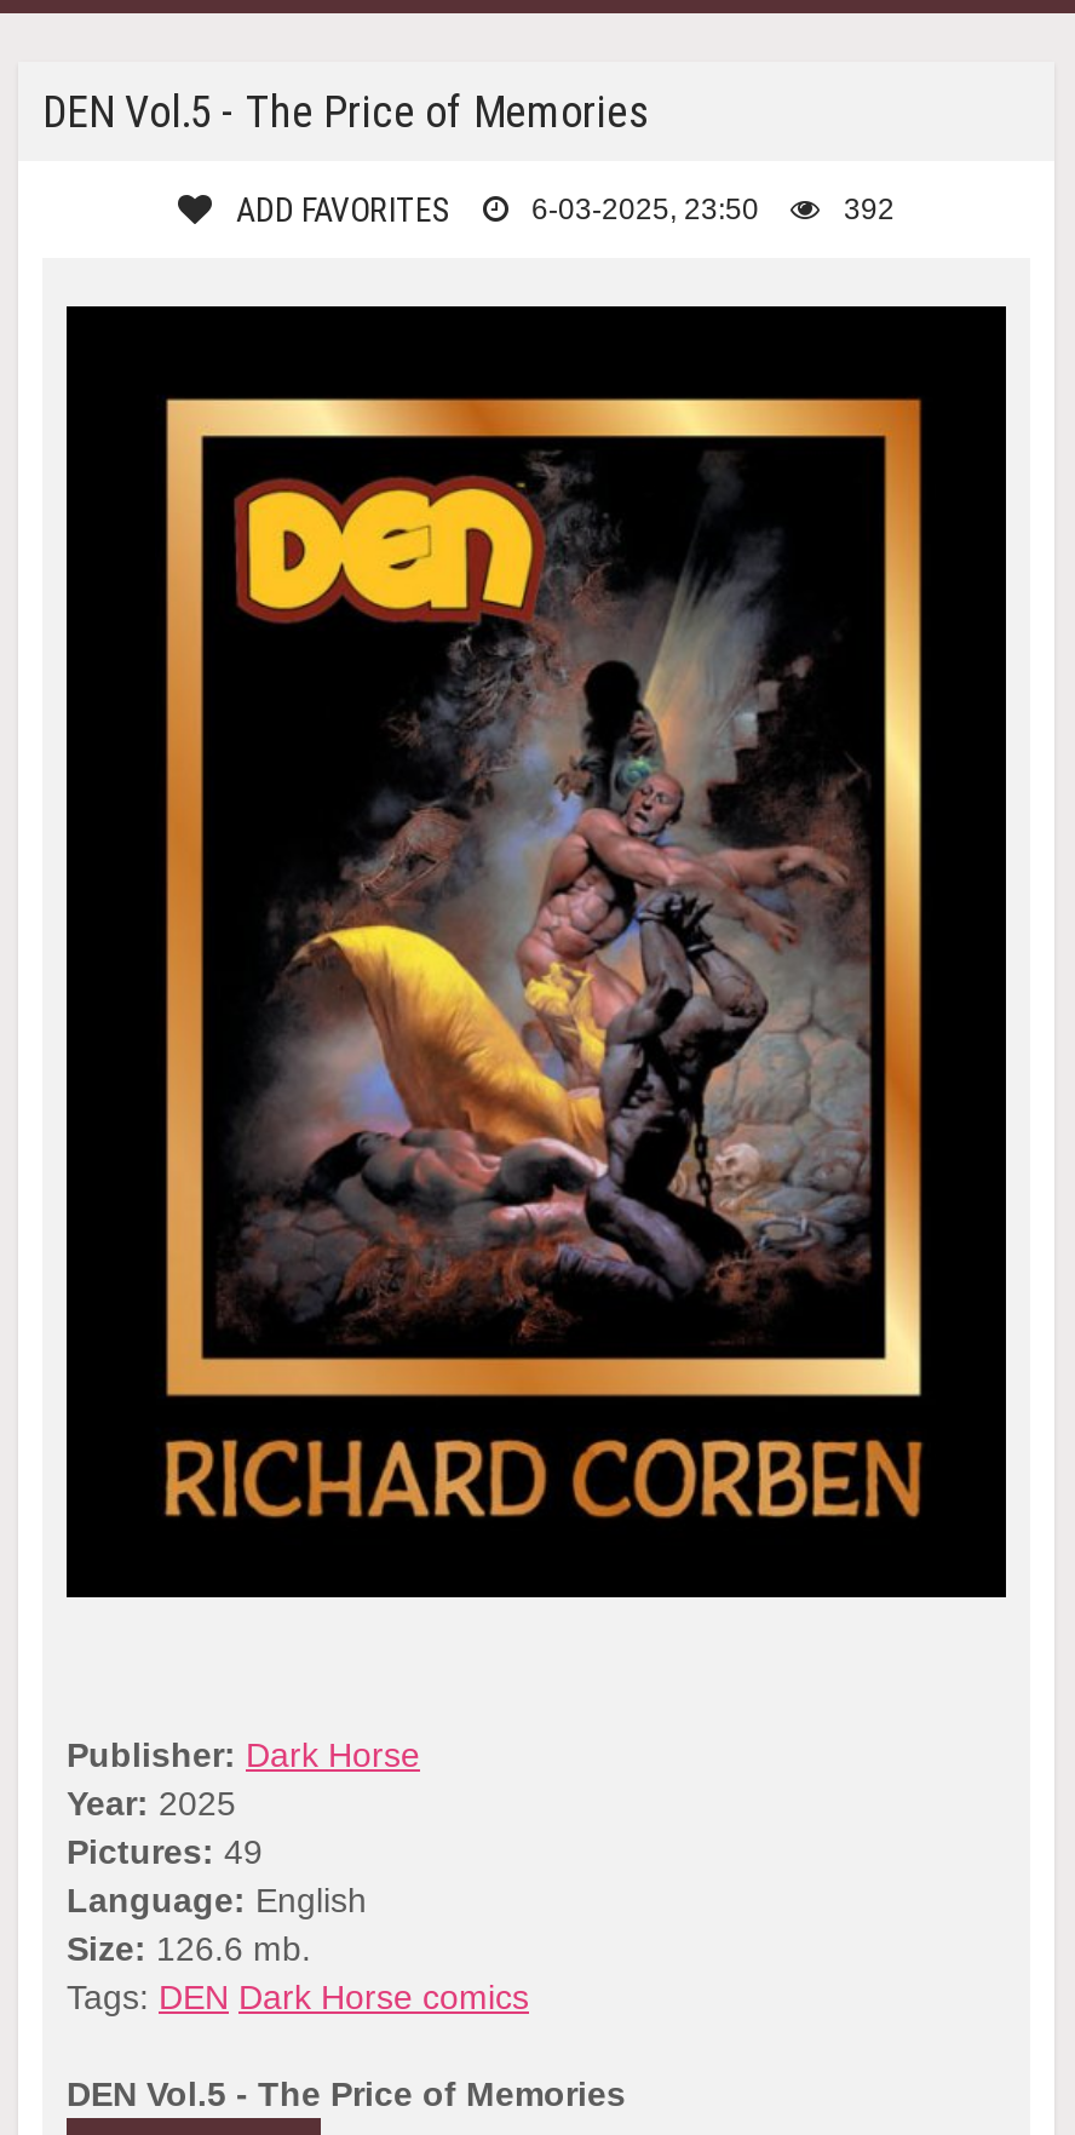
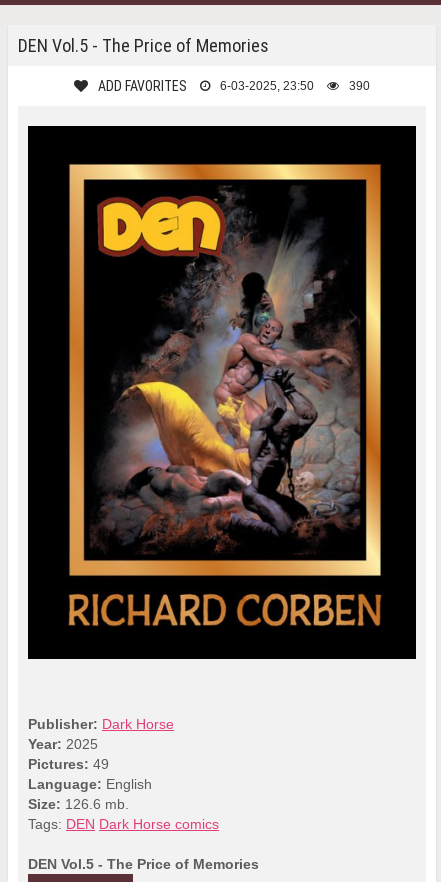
[844,193,895,226] 392 -> [349,79,370,93] 390

